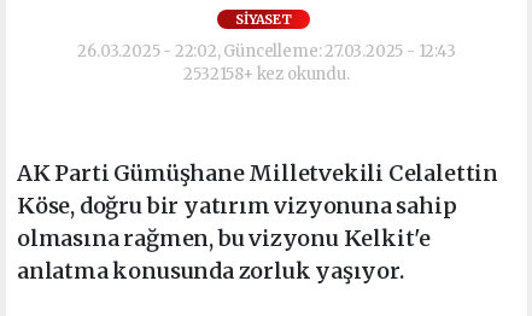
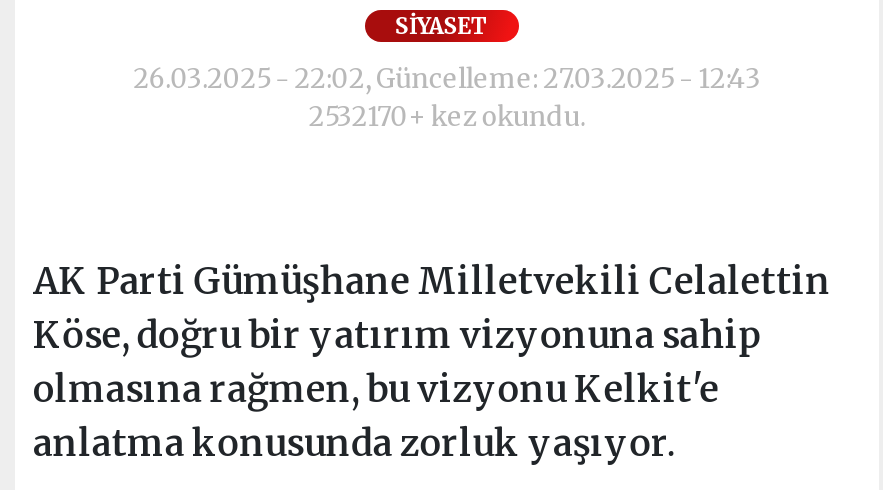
[184,64,349,85] 2532158+ kez okundu. -> [309,101,585,135] 2532170+ kez okundu.

